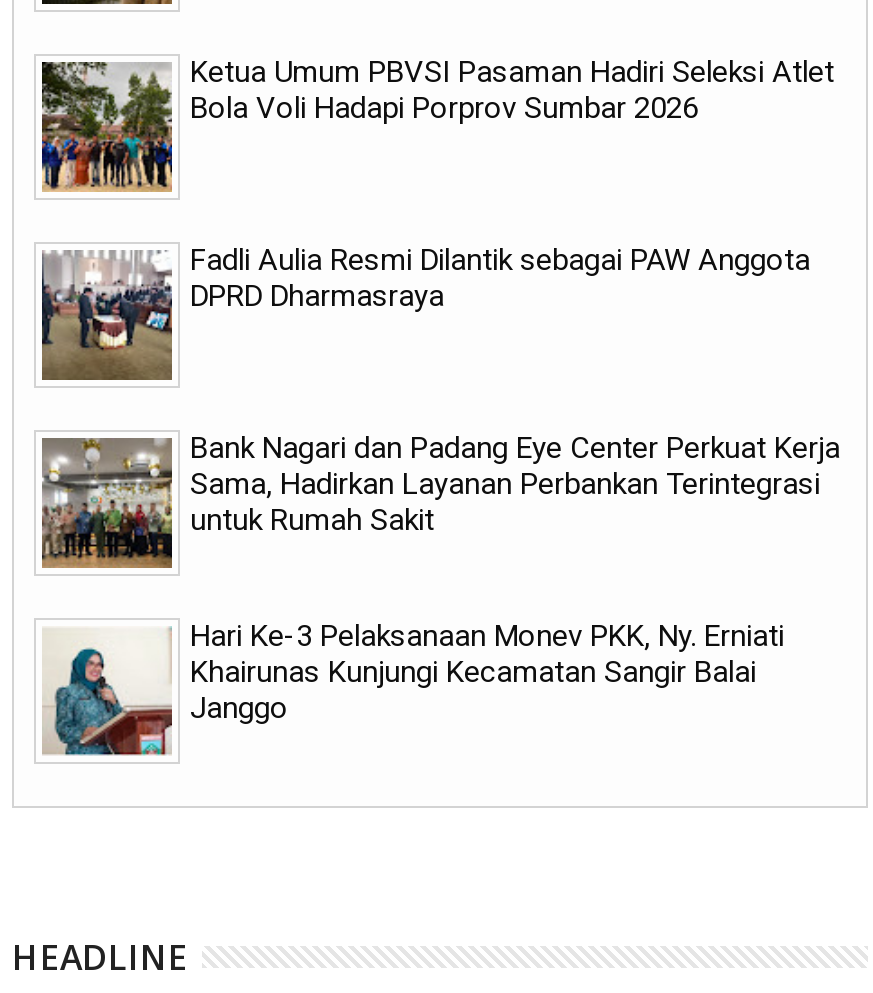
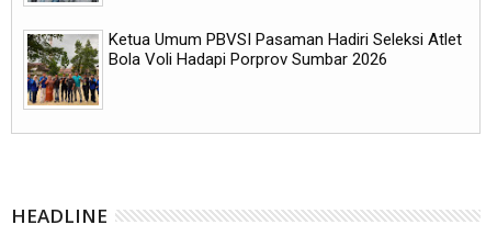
[40,242,810,382] [image] | Fadli Aulia Resmi Dilantik sebagai PAW Anggota | DPRD Dharmasraya -> none
[42,430,840,726] [image] | Bank Nagari dan Padang Eye Center Perkuat Kerja | Sama, Hadirkan Layanan Perbankan Terintegrasi | untuk Rumah Sakit | Hari Ke-3 Pelaksanaan Monev PKK, Ny. Erniati | Khairunas Kunjungi Kecamatan Sangir Balai | Janggo -> none
[42,628,170,756] [image] -> none

